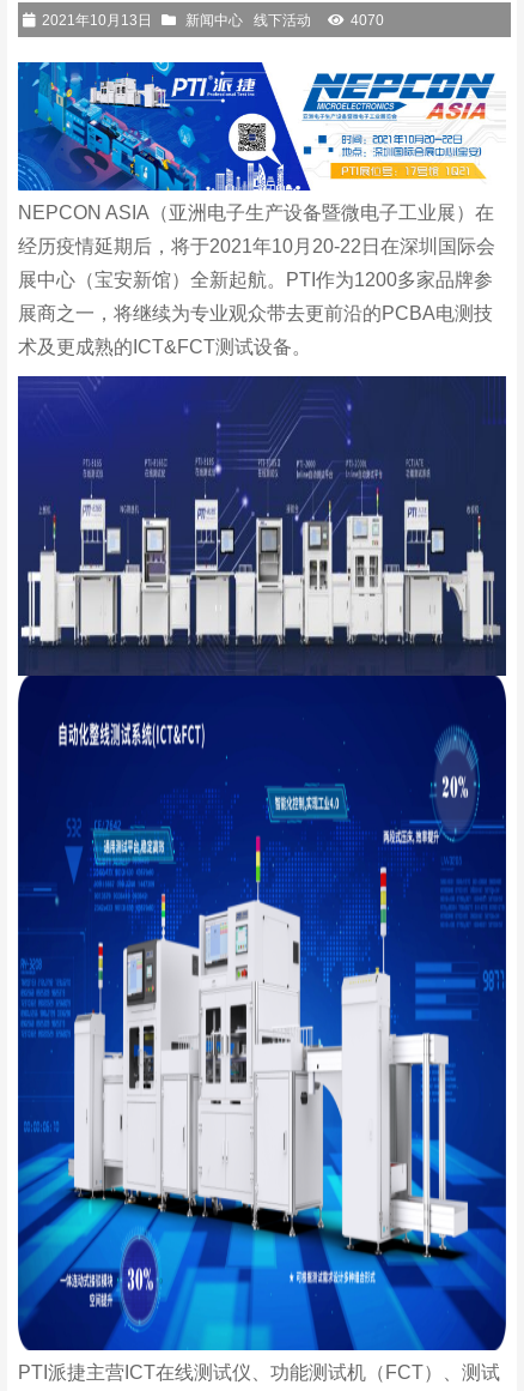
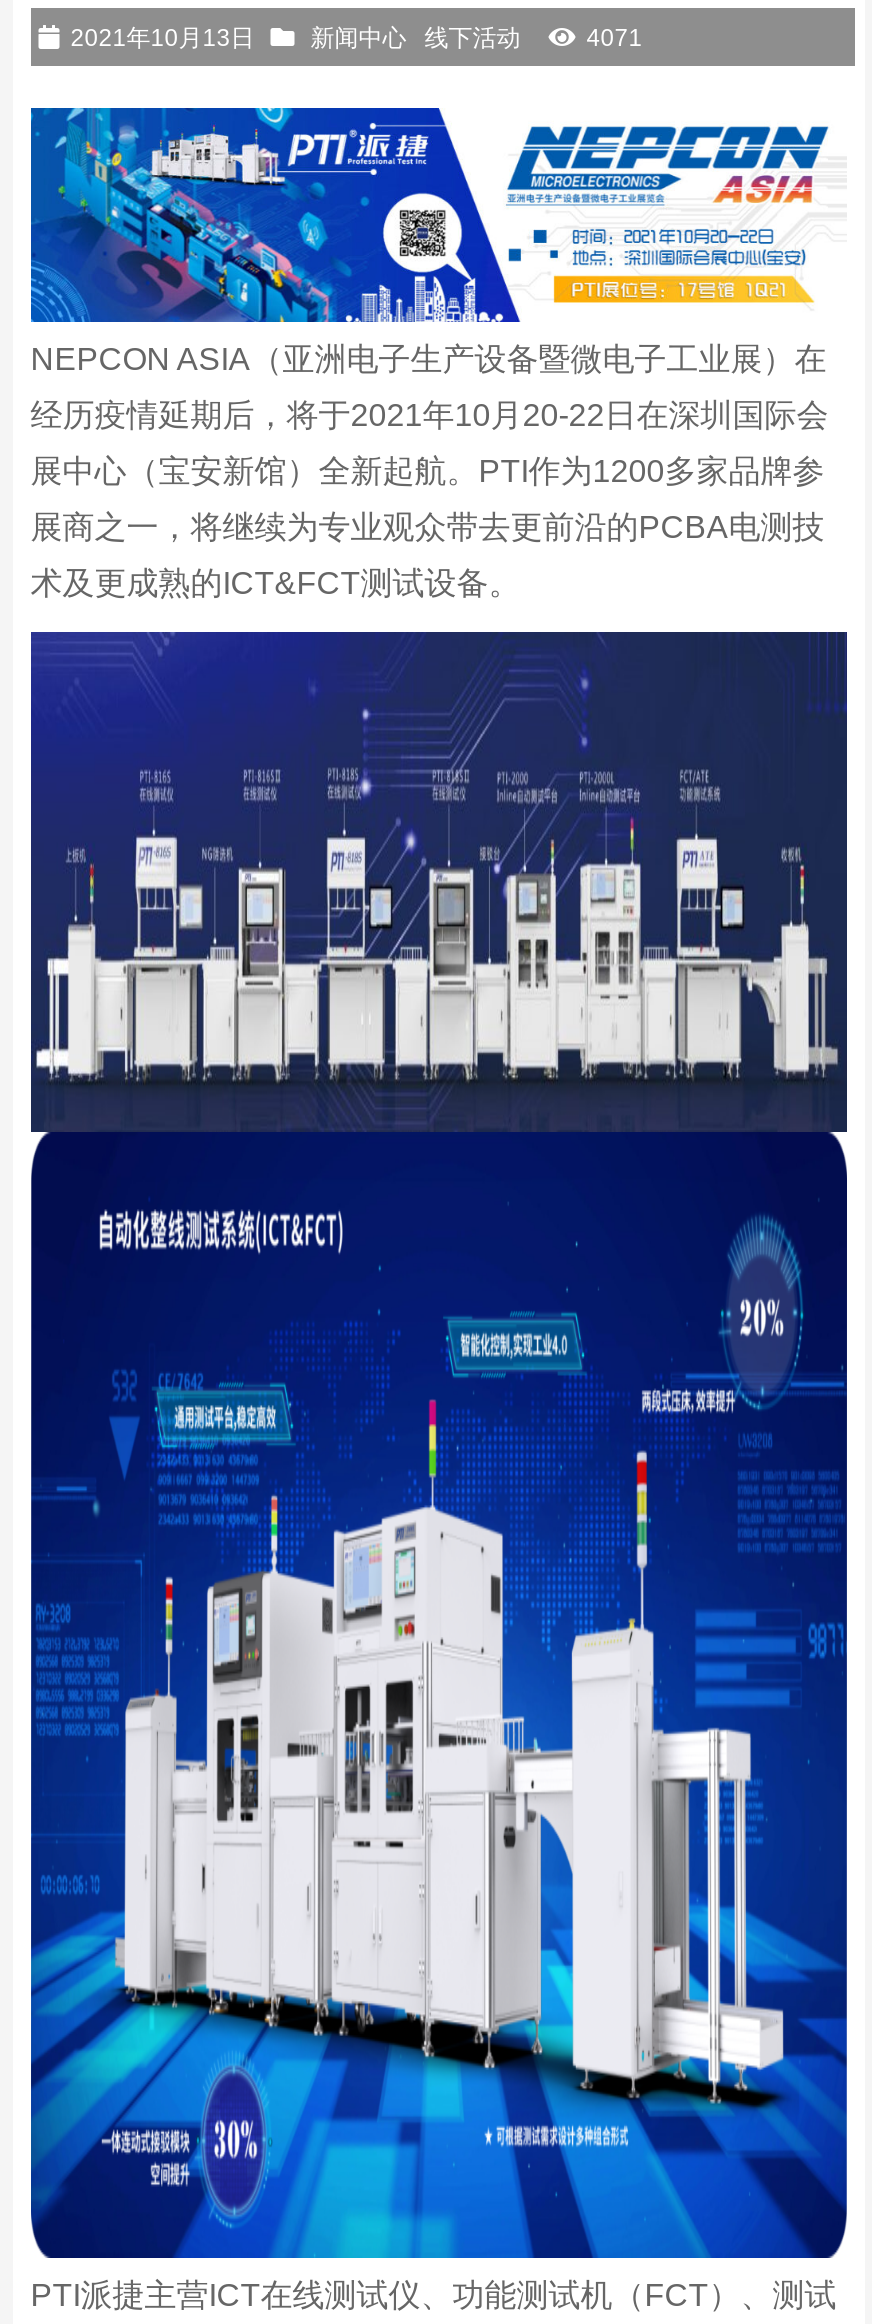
[350,12,384,29] 4070 -> [587,24,643,52] 4071

